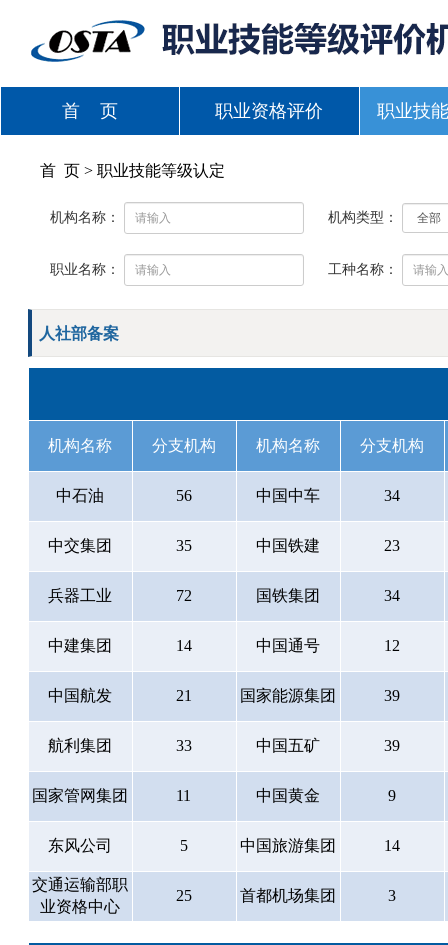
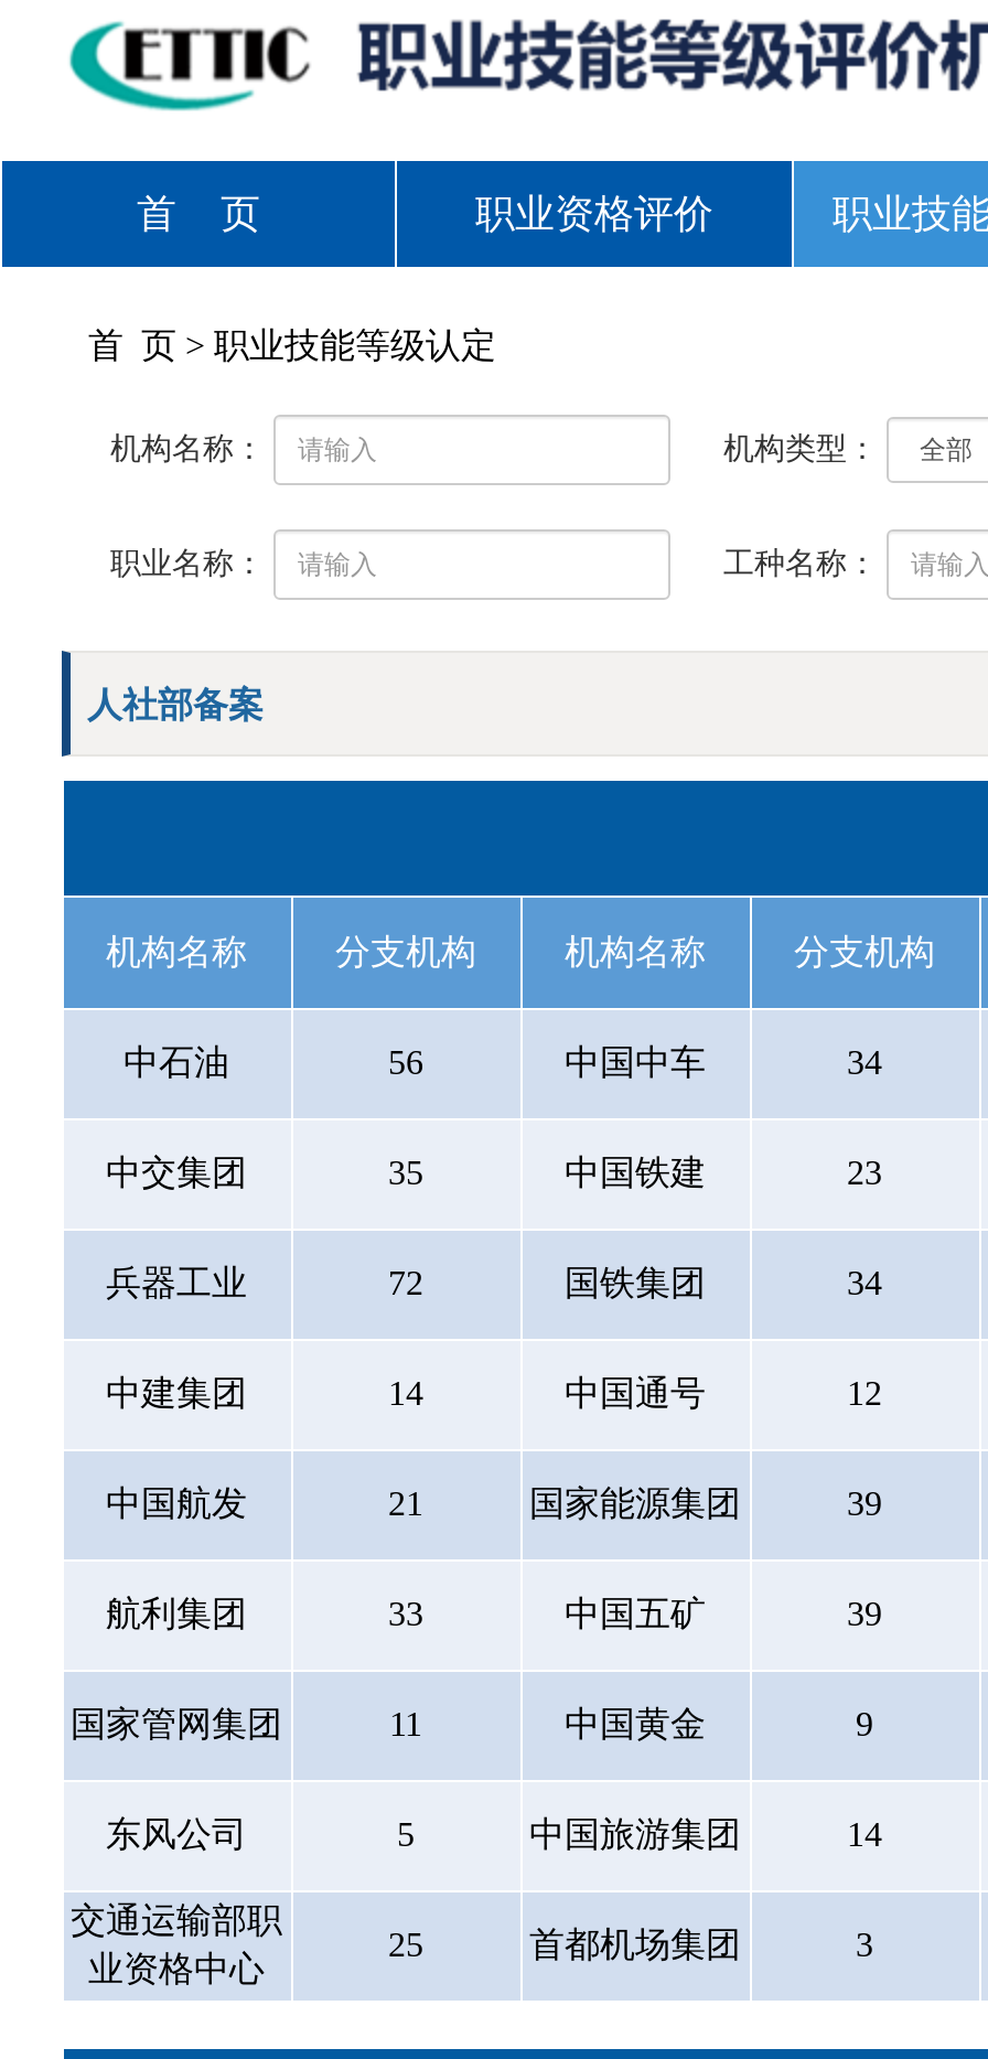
[30,19,146,64] [image] -> [68,13,318,112] [image]

